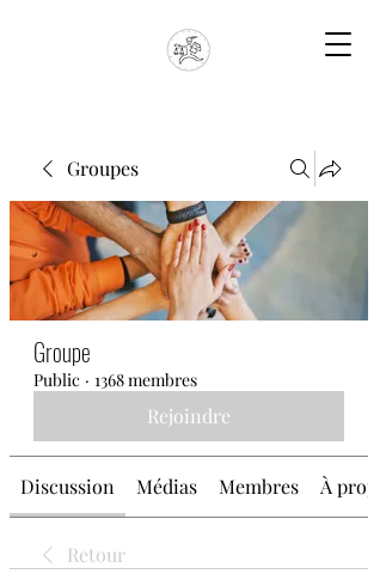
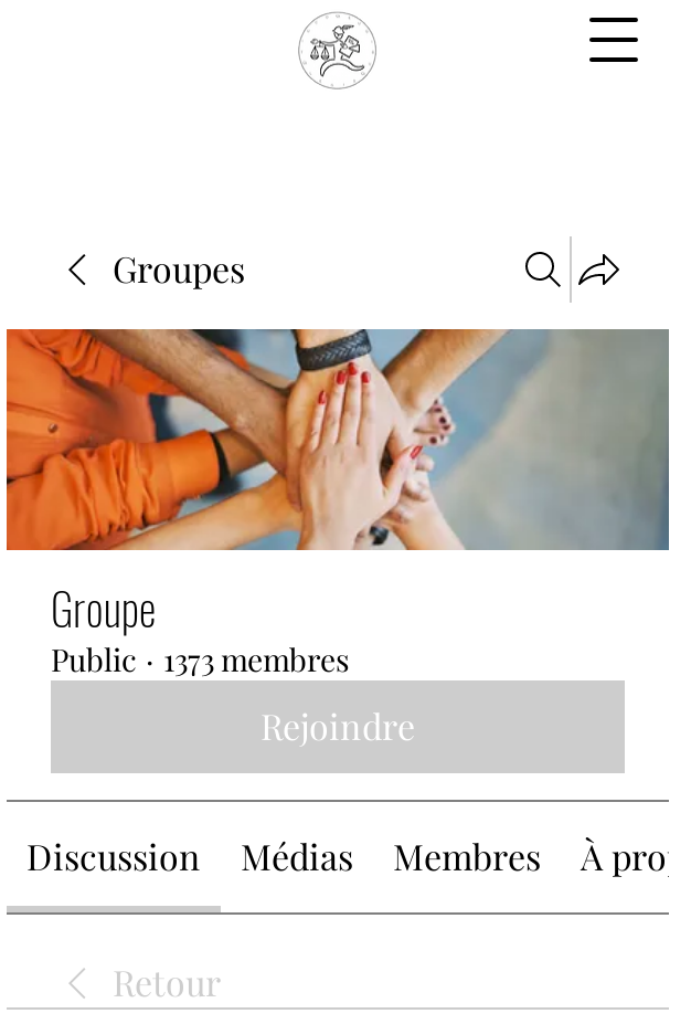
[33,368,197,391] Public · 1368 membres -> [51,638,349,680] Public · 1373 membres

